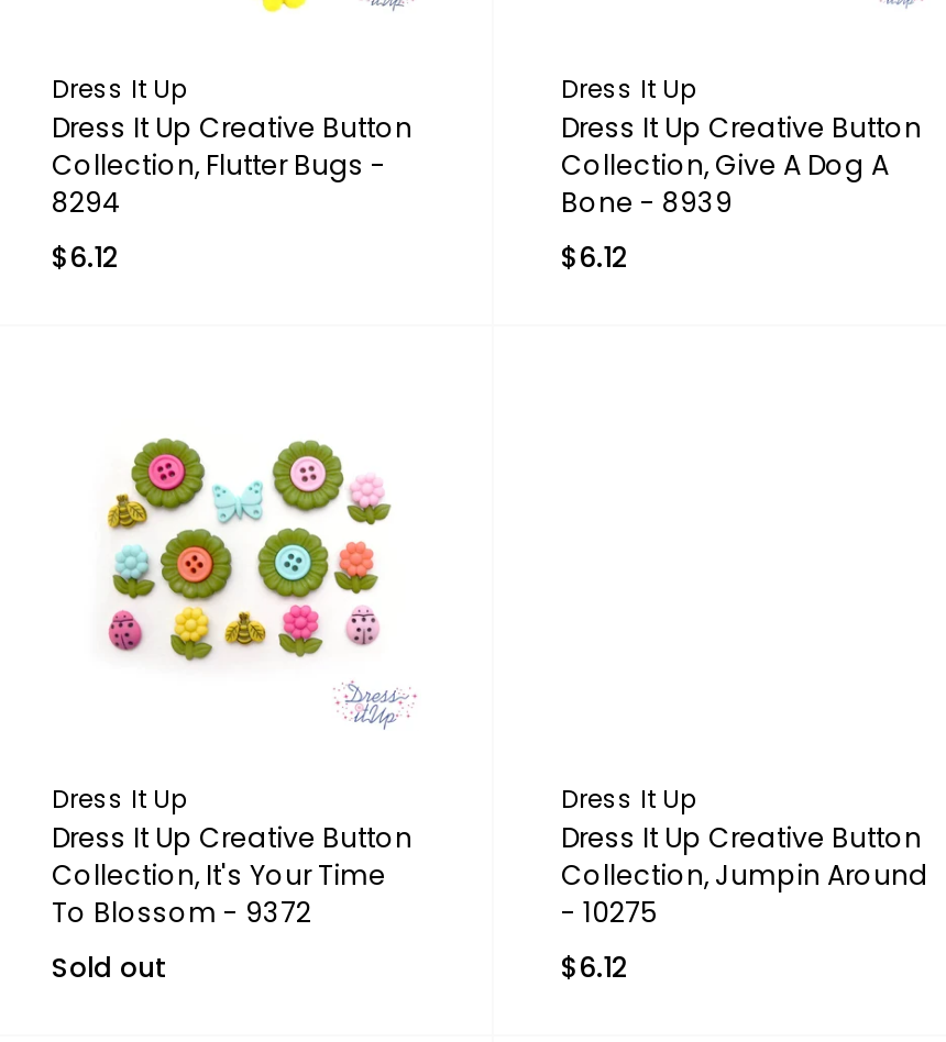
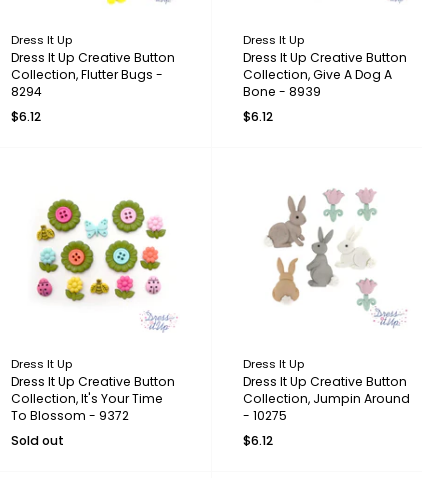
none -> [265,188,408,328] [image]

